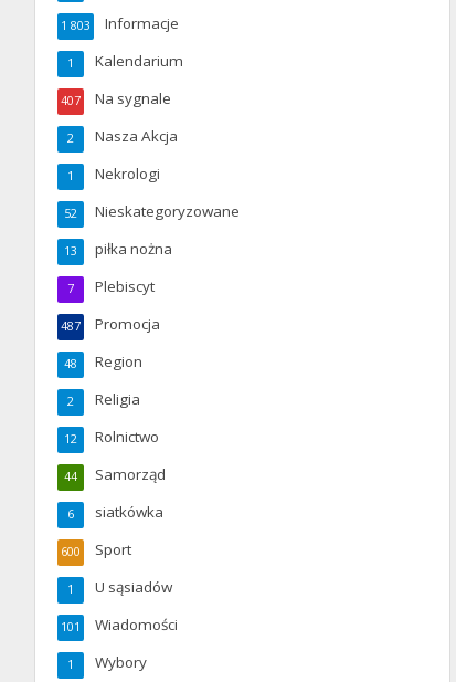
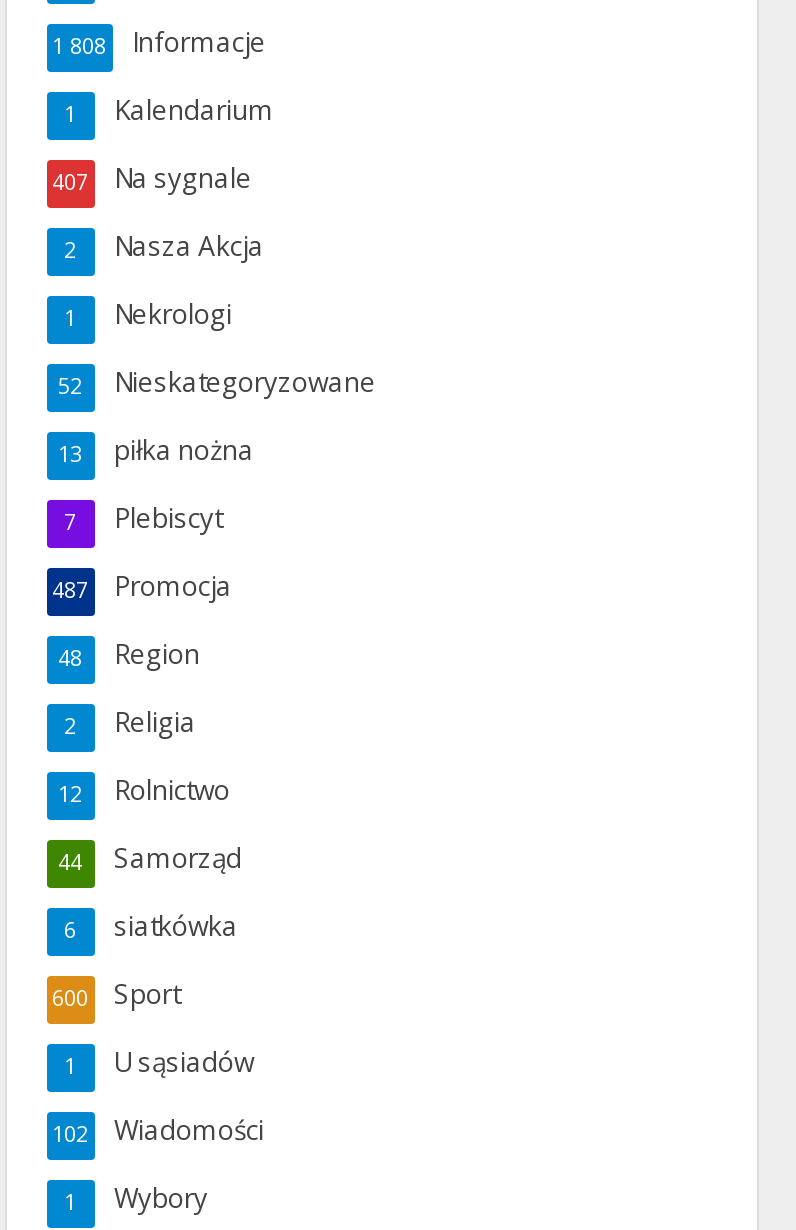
[60,14,178,33] 1 803 Informacje -> [52,25,266,61] 1 808 Informacje
[60,615,177,635] 101 Wiadomości -> [52,1113,264,1149] 102 Wiadomości

